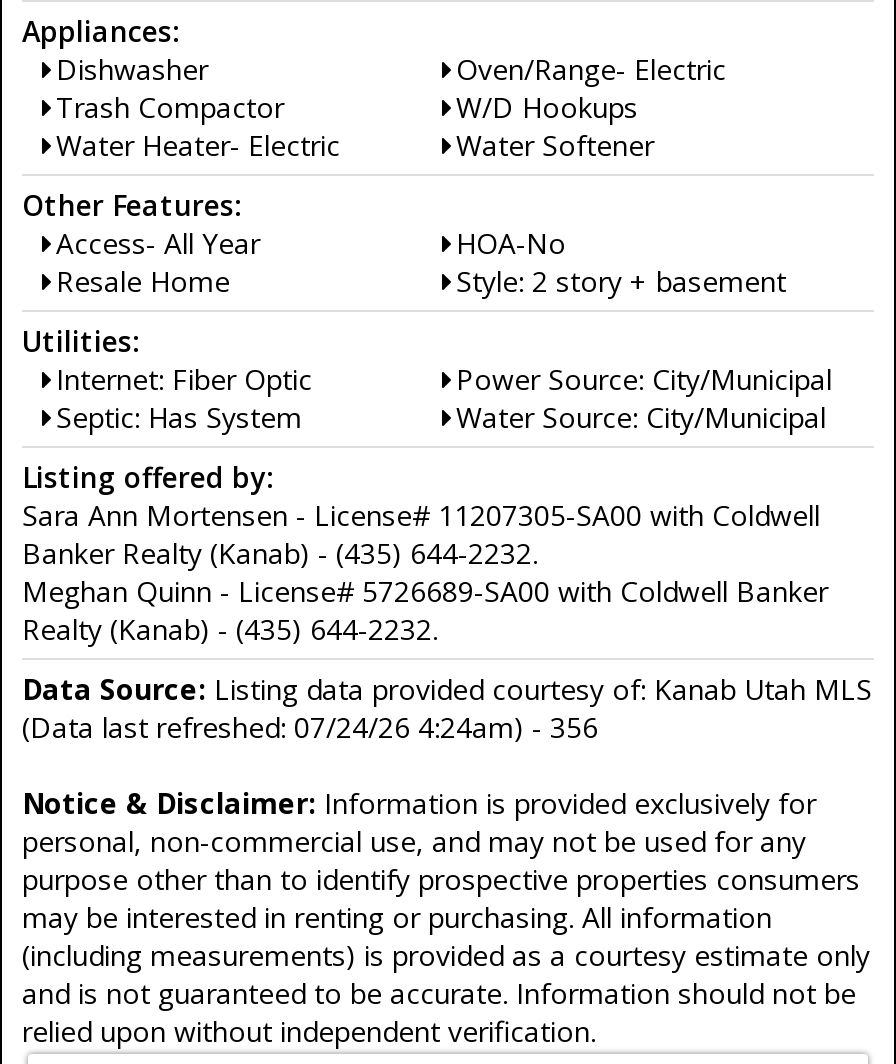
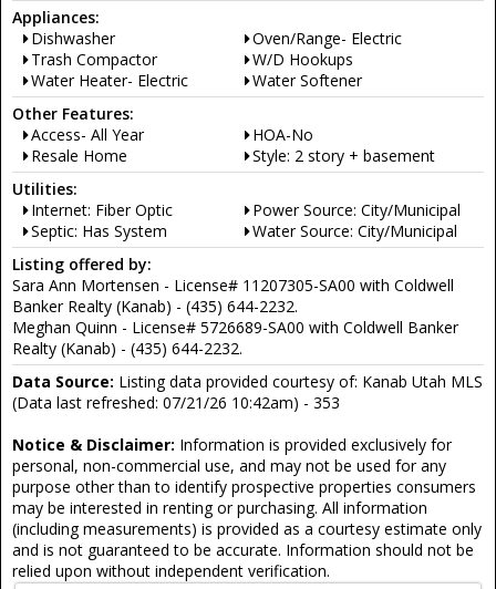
[22,708,598,746] (Data last refreshed: 07/24/26 4:24am) - 356 -> [12,392,340,413] (Data last refreshed: 07/21/26 10:42am) - 353

